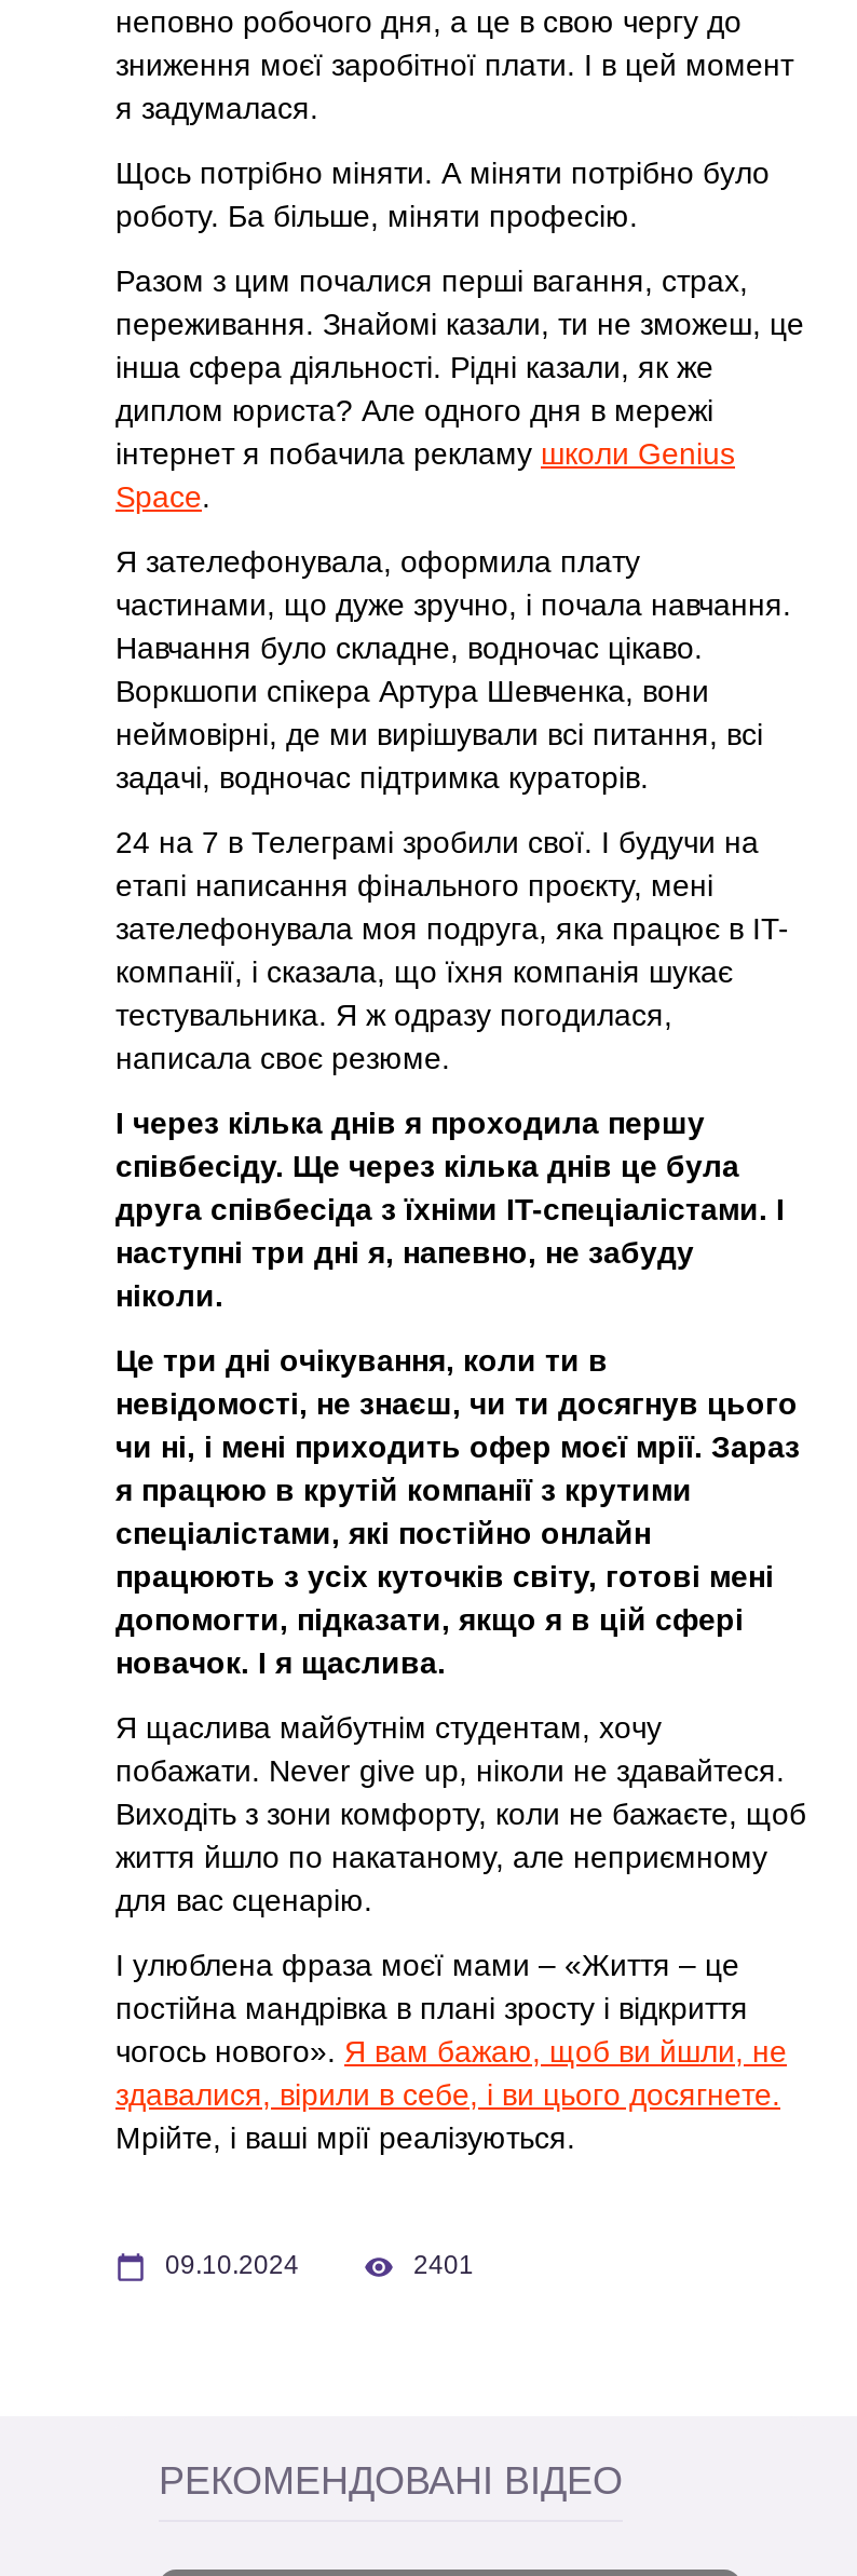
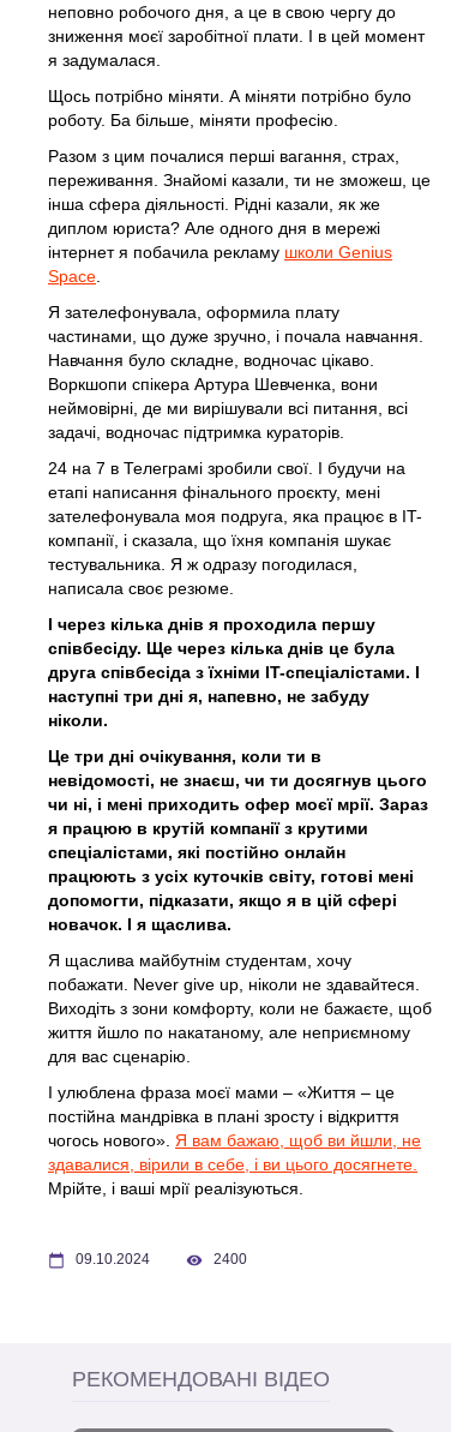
[413,2250,474,2280] 2401 -> [214,1251,247,1268] 2400

